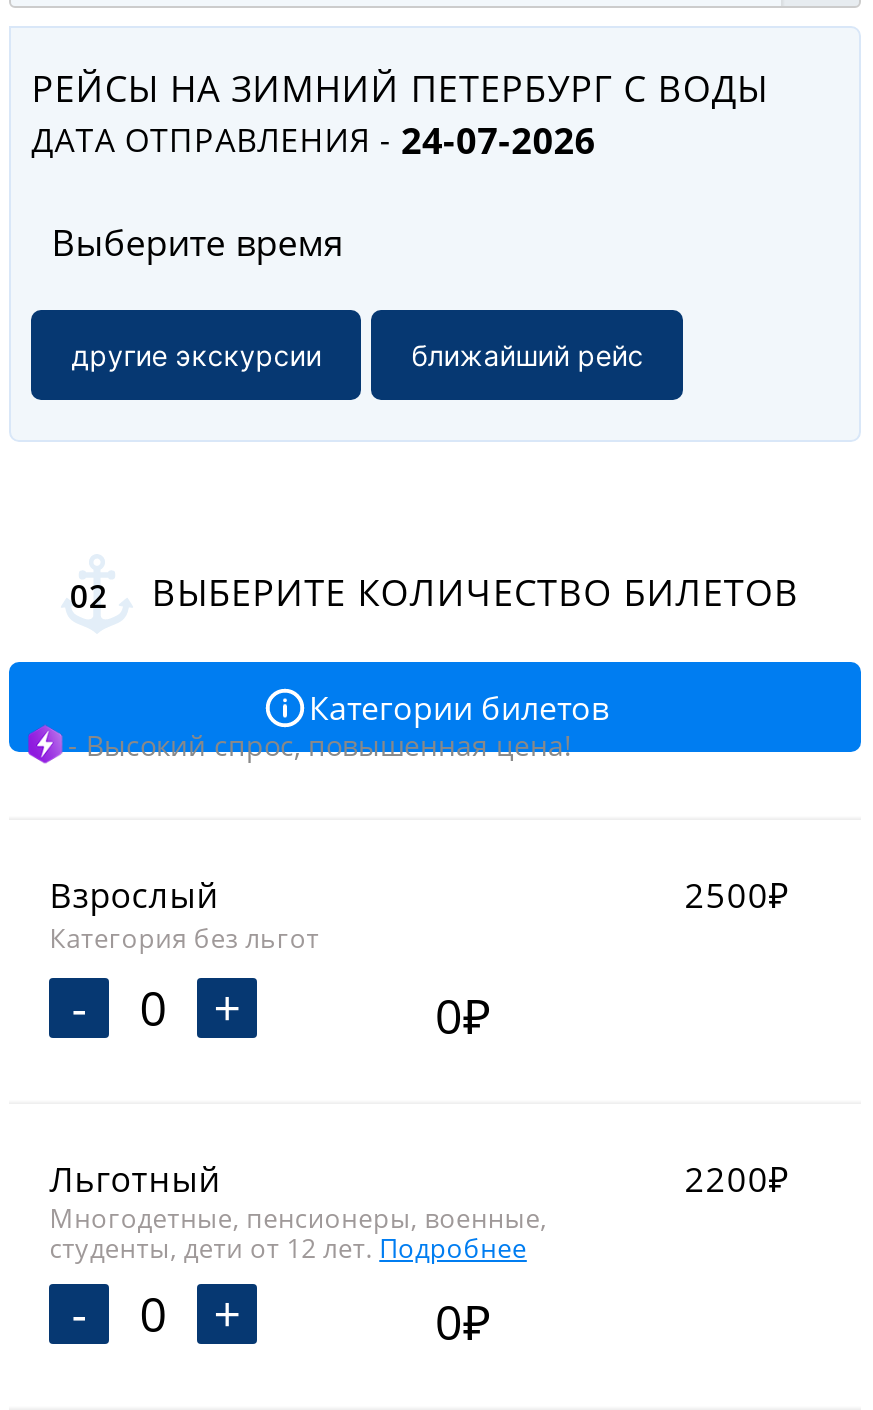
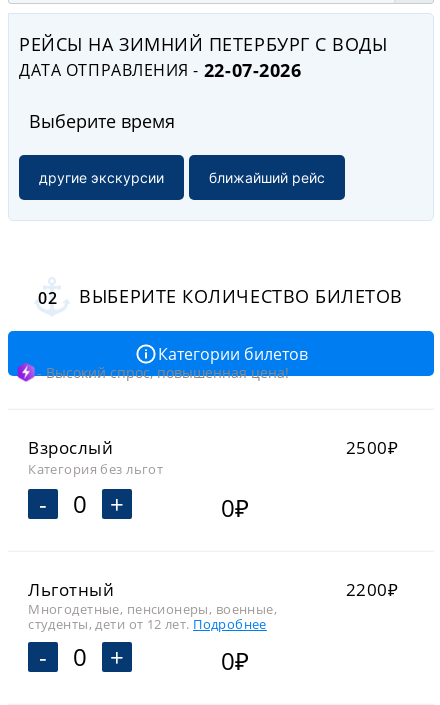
[31,116,596,164] ДАТА ОТПРАВЛЕНИЯ - 24-07-2026 -> [19,58,301,82] ДАТА ОТПРАВЛЕНИЯ - 22-07-2026

